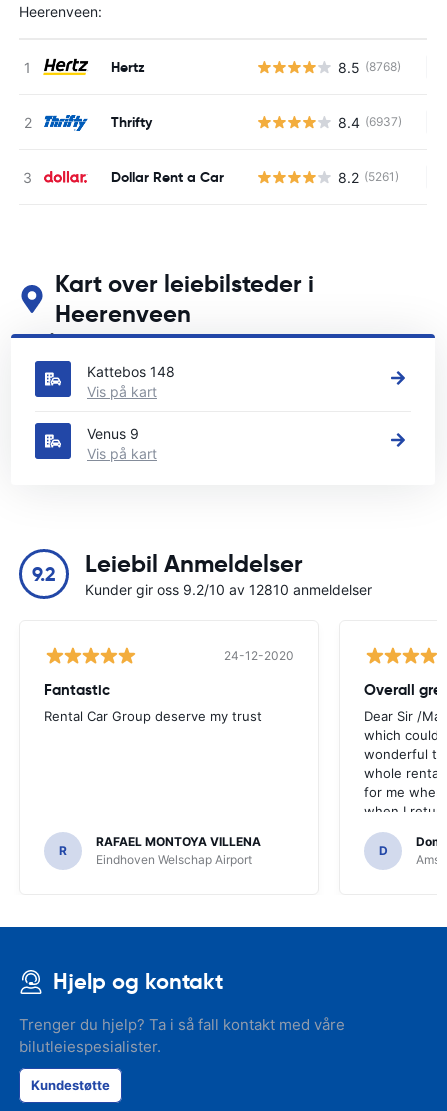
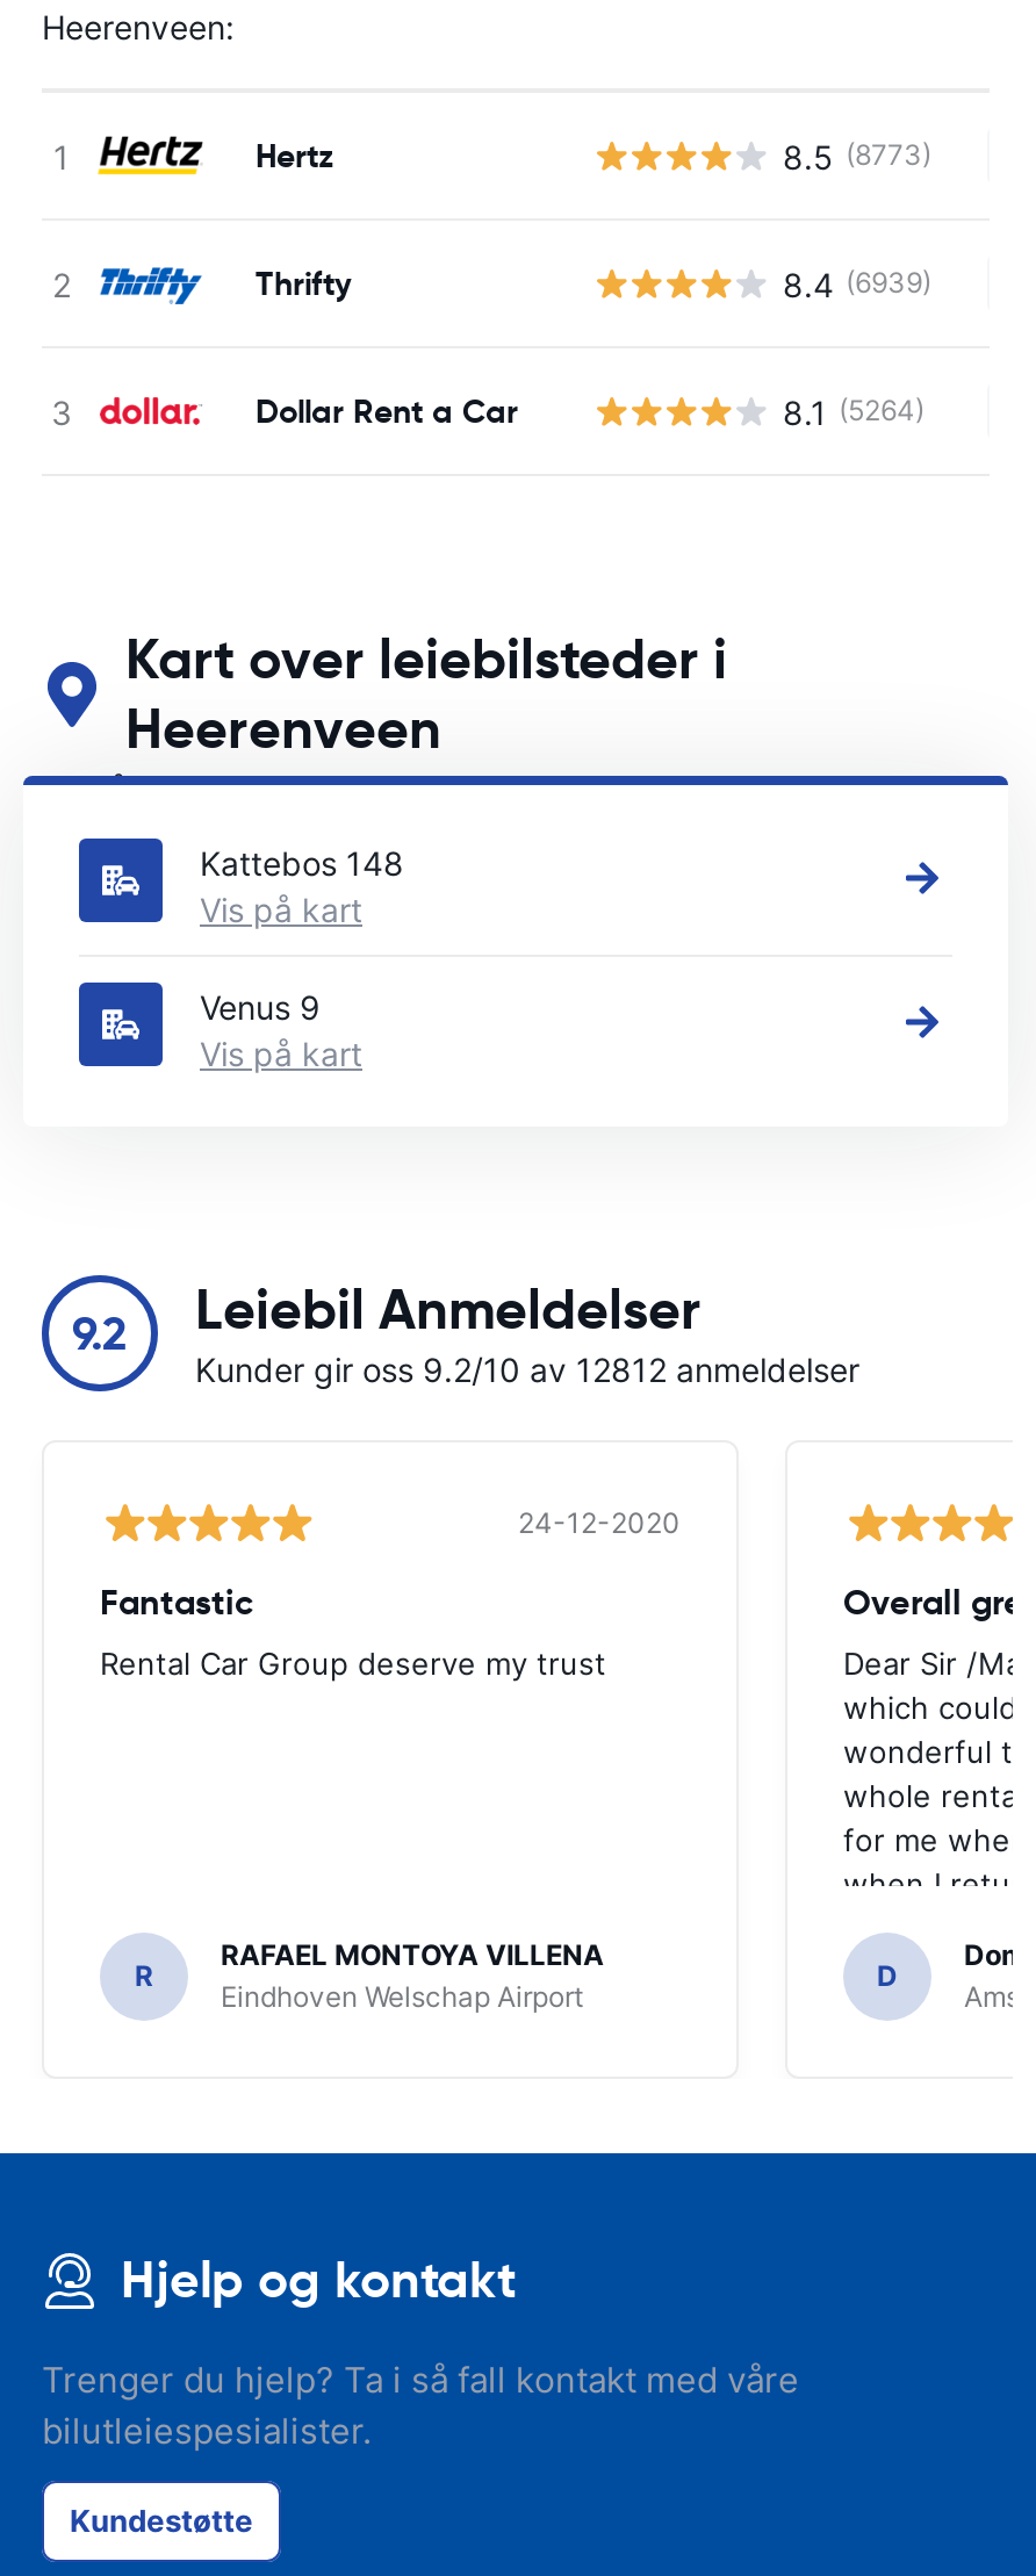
[338,58,401,75] 8.5 (8768) -> [783,136,931,175] 8.5 (8773)
[338,113,402,130] 8.4 (6937) -> [783,264,931,303] 8.4 (6939)
[338,168,399,185] 8.2 (5261) -> [783,391,925,431] 8.1 (5264)
[85,581,372,598] Kunder gir oss 9.2/10 av 12810 anmeldelser -> [195,1350,859,1389] Kunder gir oss 9.2/10 av 12812 anmeldelser

